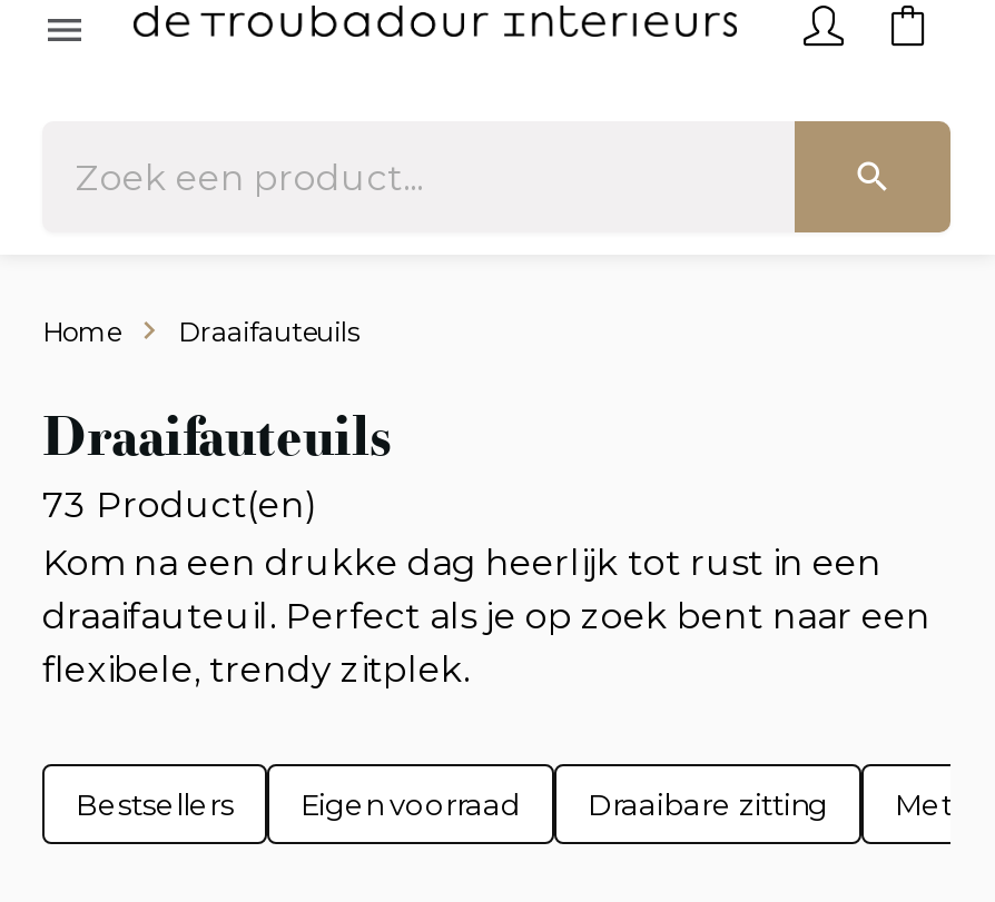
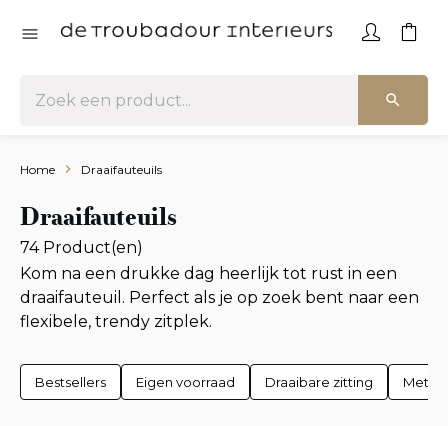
[42,484,318,526] 73 Product(en) -> [20,238,143,257] 74 Product(en)

